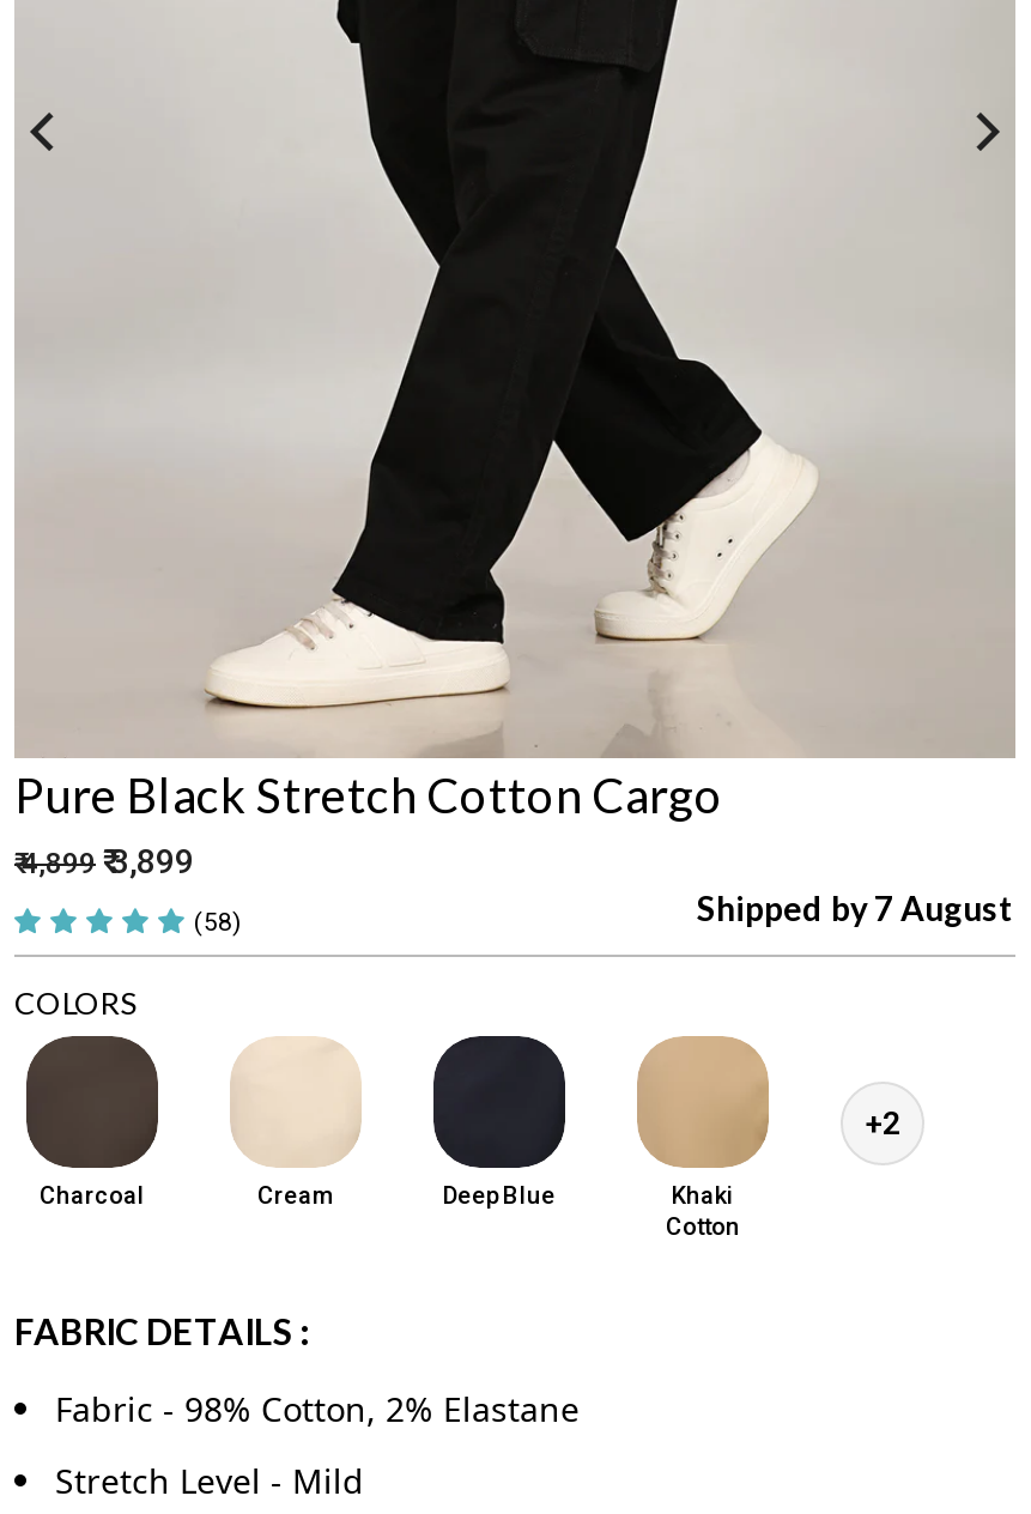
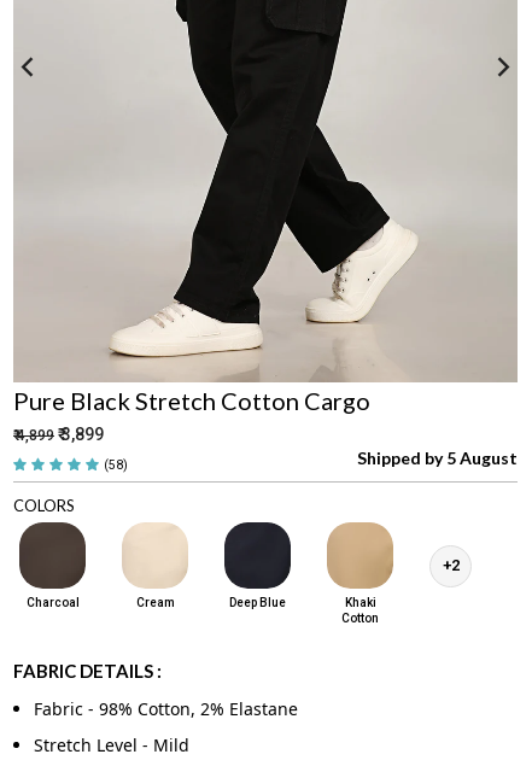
[697,888,1015,928] Shipped by 7 August -> [357,447,518,467] Shipped by 5 August

